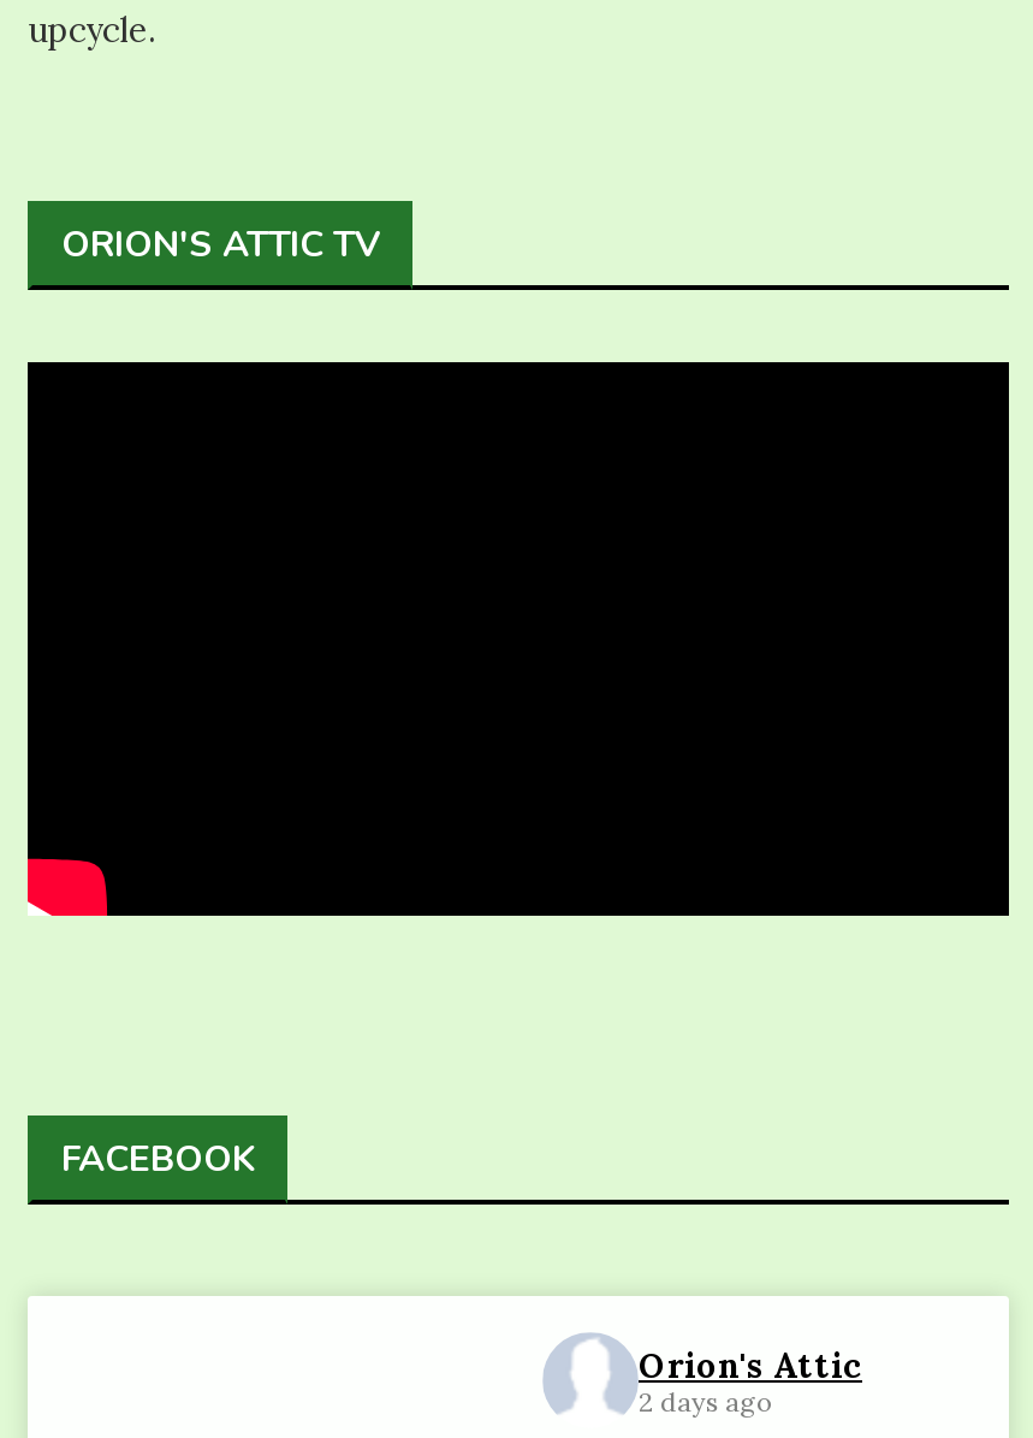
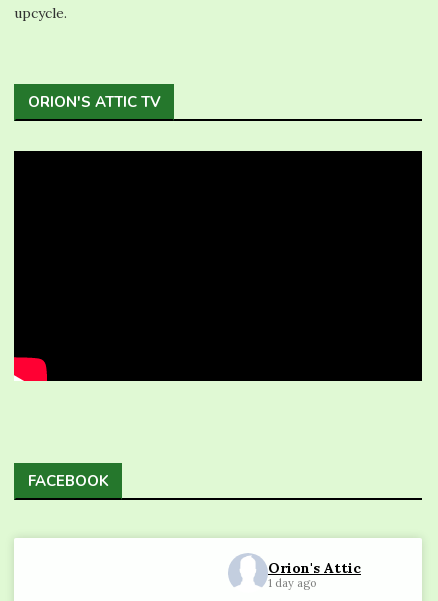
[639,1386,771,1419] 2 days ago -> [268,576,316,590] 1 day ago

